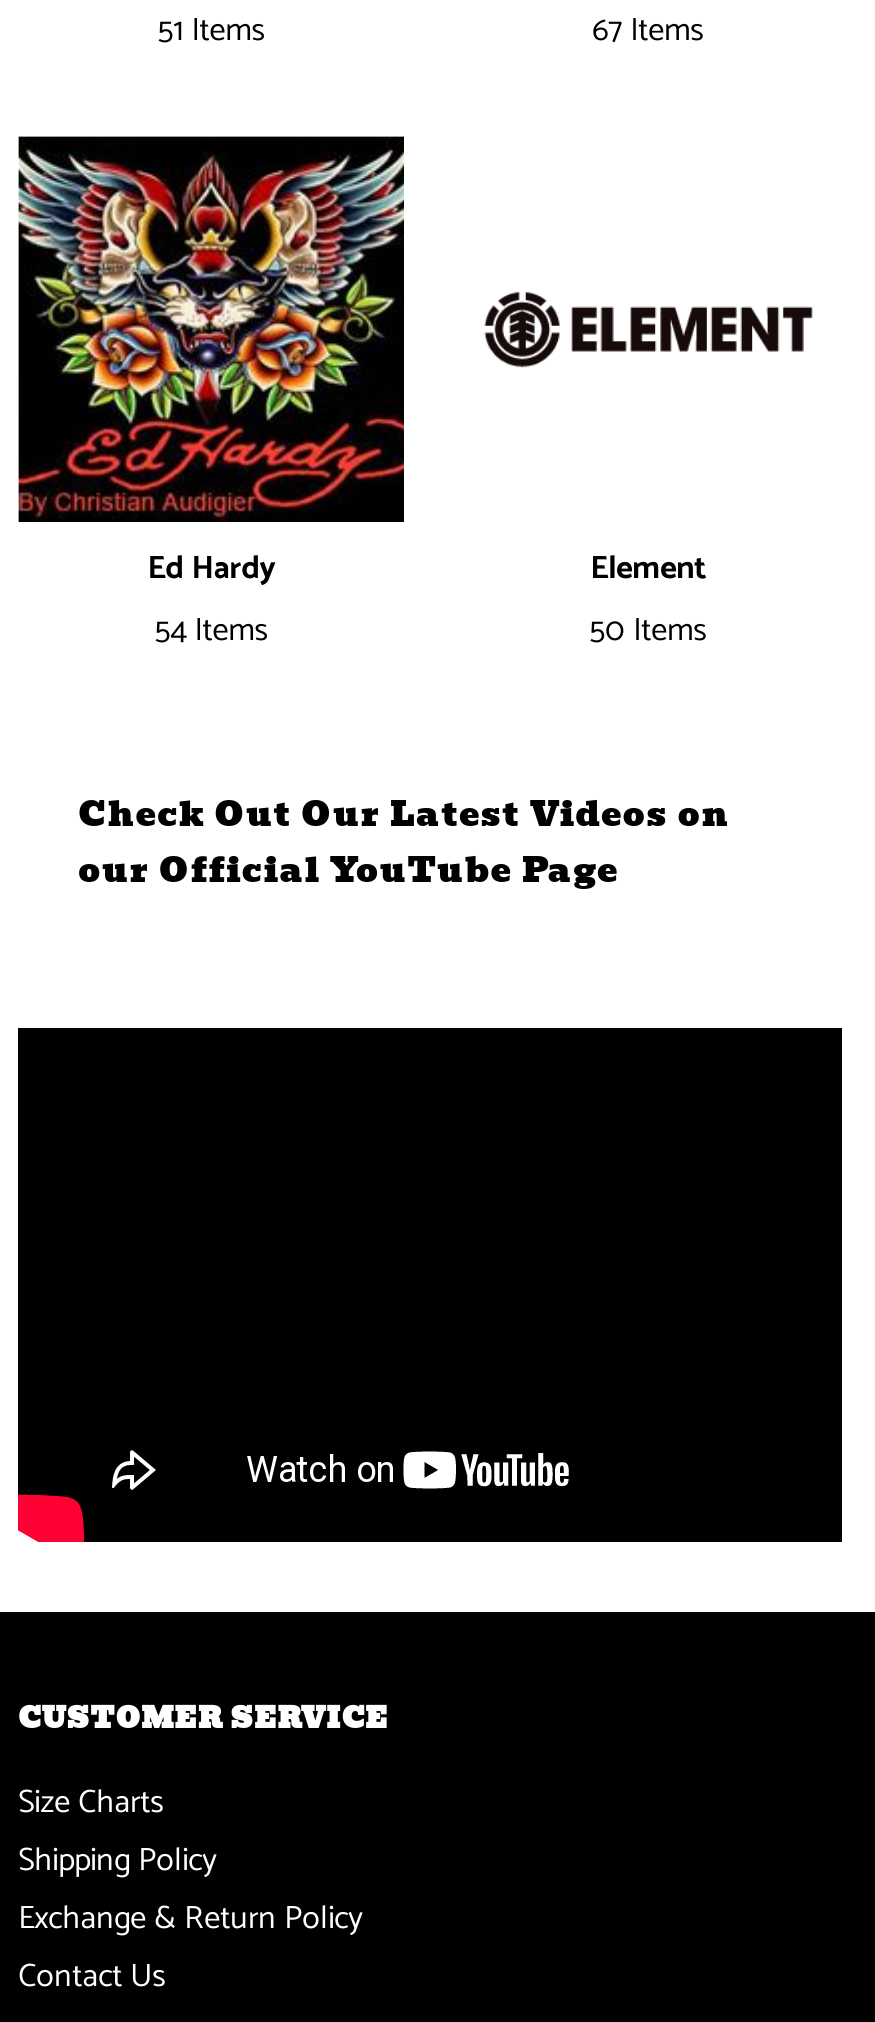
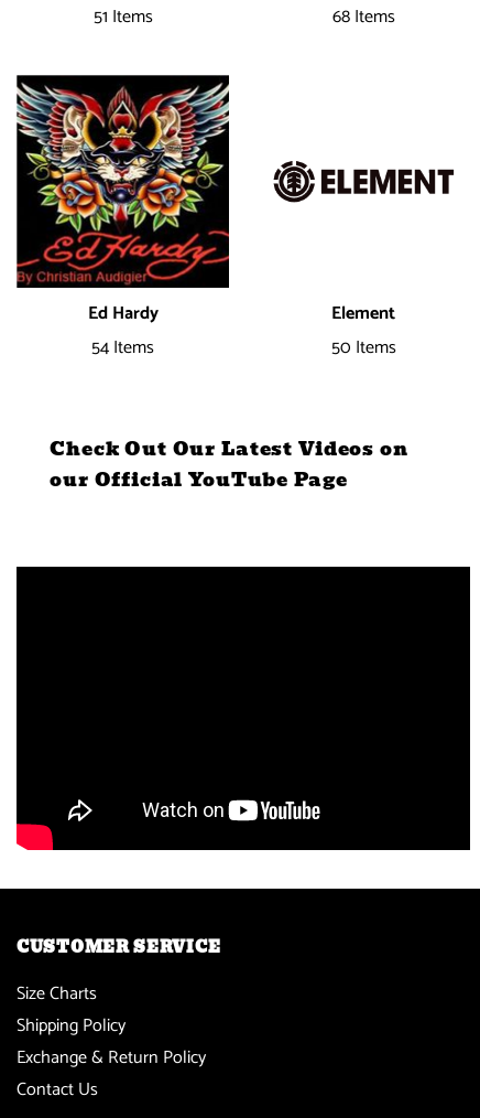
[592,4,704,58] 67 Items -> [332,2,395,32] 68 Items

